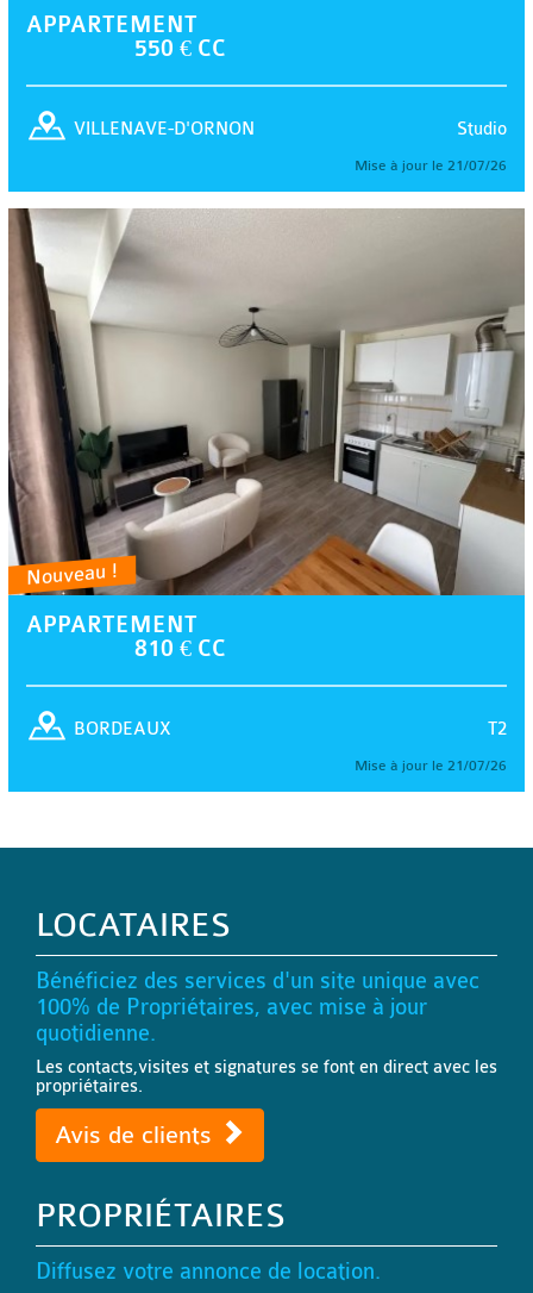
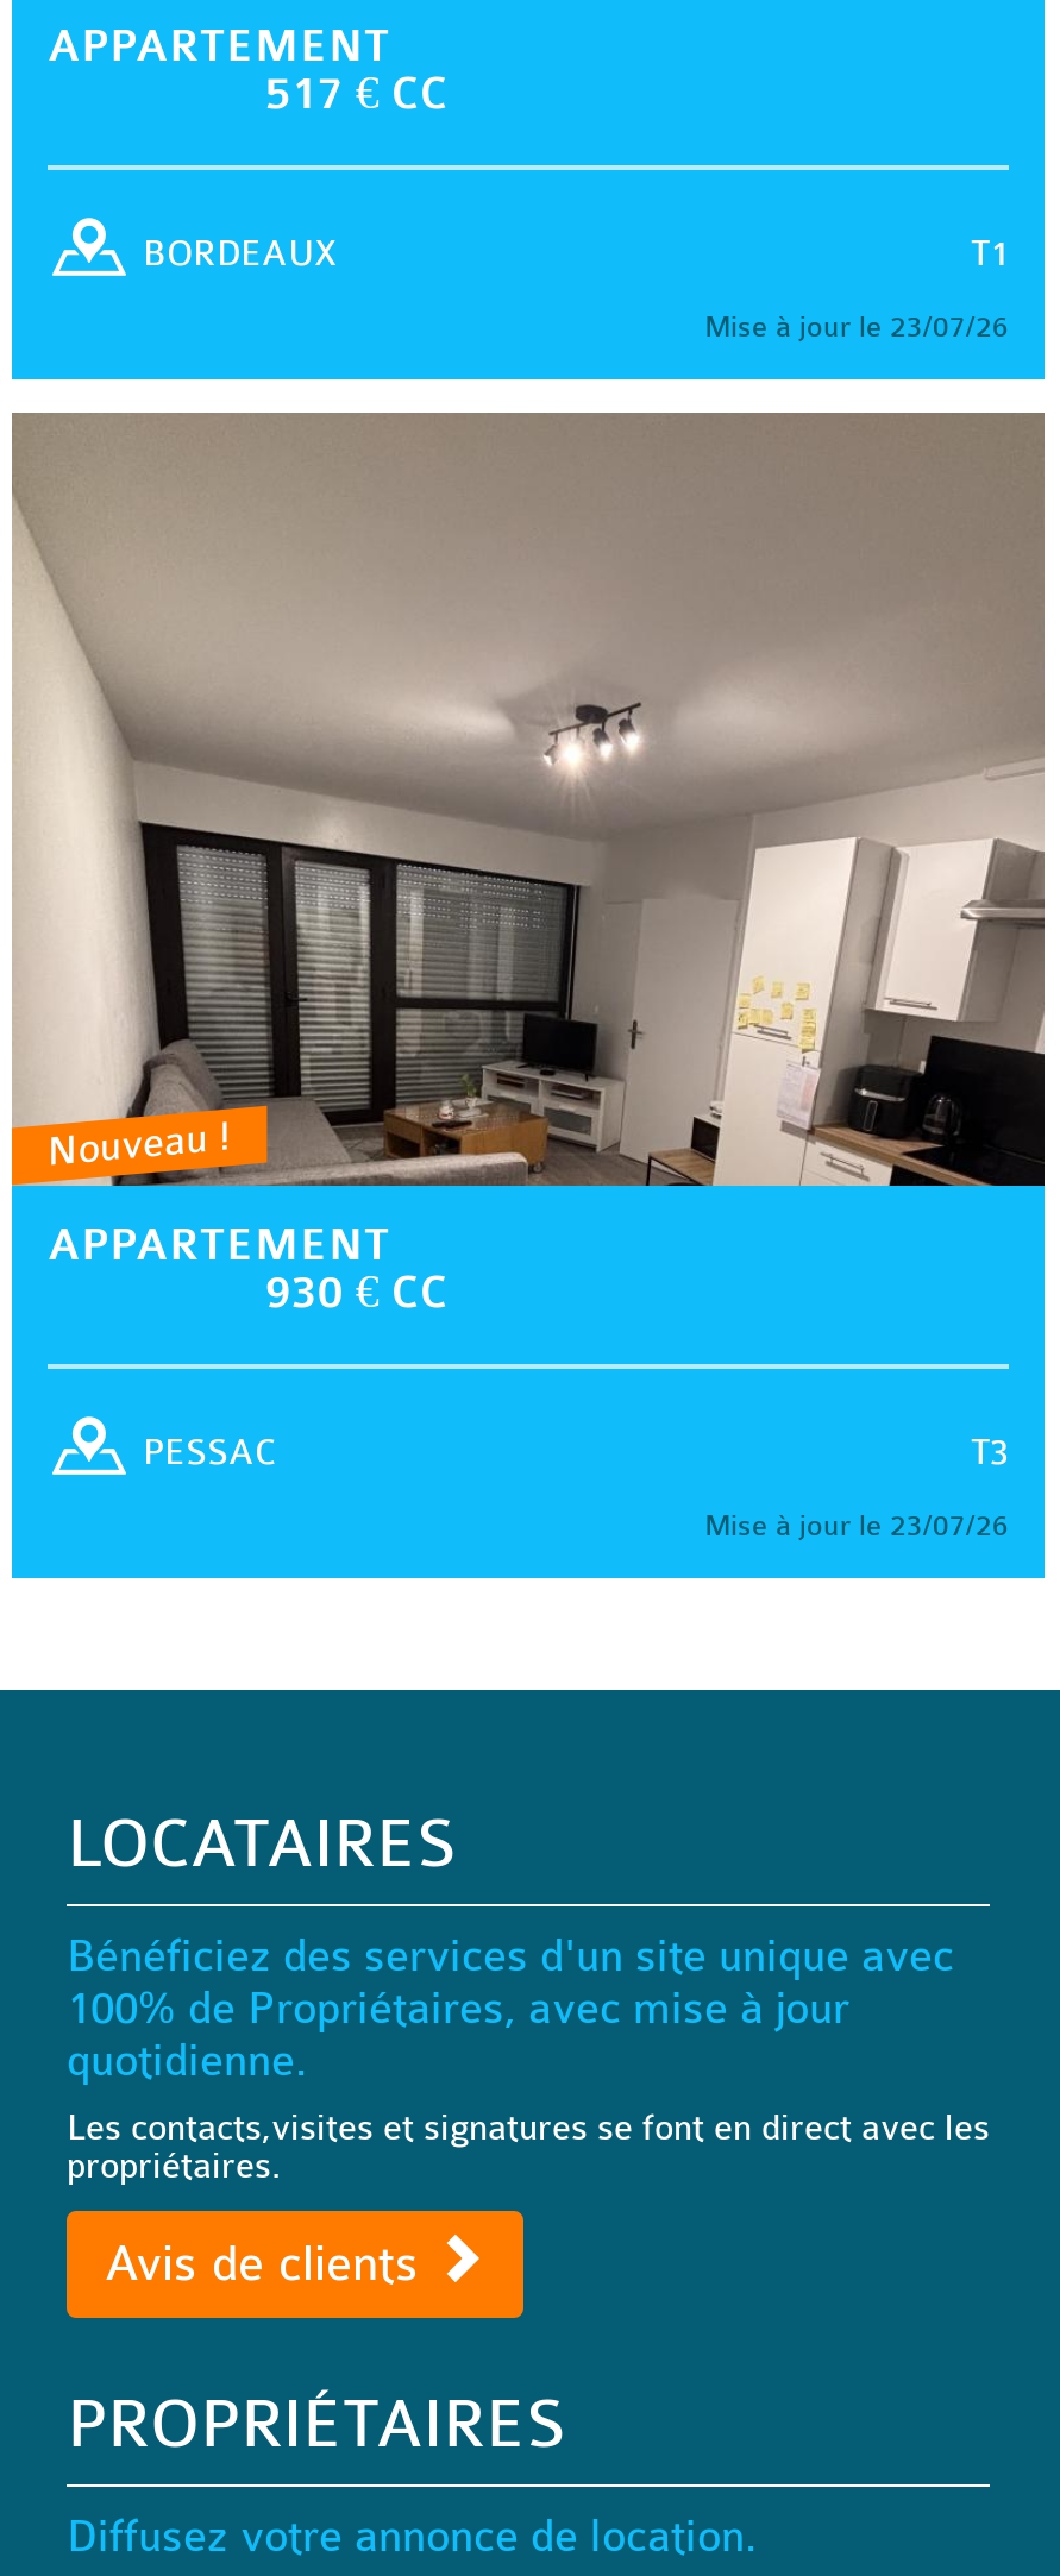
[135,35,226,61] 550 € CC -> [265,67,448,119] 517 € CC
[74,118,507,139] Studio | VILLENAVE-D'ORNON -> [143,233,1009,274] T1 | BORDEAUX
[355,157,507,173] Mise à jour le 21/07/26 -> [704,309,1009,343] Mise à jour le 23/07/26
[7,208,525,662] [image] | 810 € CC -> [12,413,1047,1319] [image] | 930 € CC
[74,719,507,740] T2 | BORDEAUX -> [143,1433,1009,1474] T3 | PESSAC
[355,757,507,774] Mise à jour le 21/07/26 -> [704,1509,1009,1543] Mise à jour le 23/07/26

